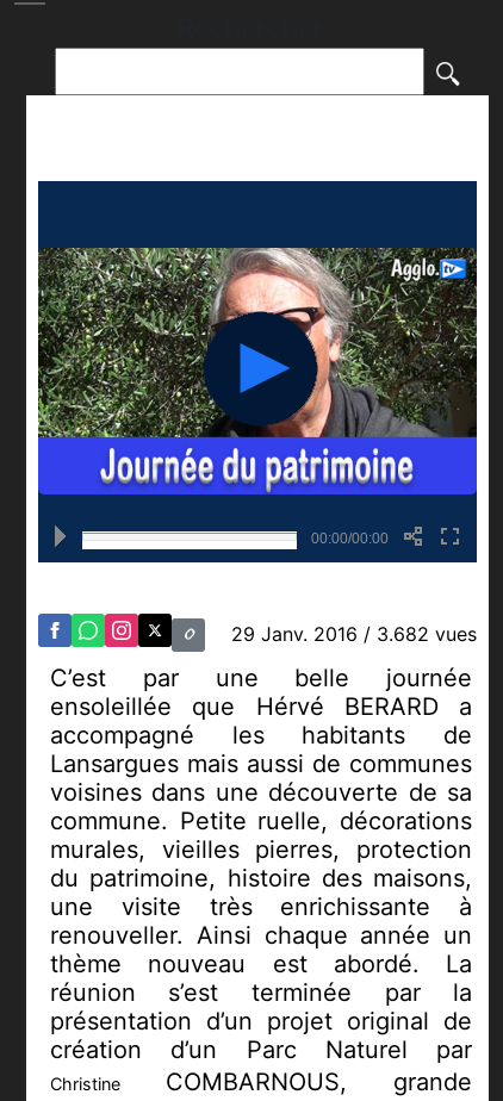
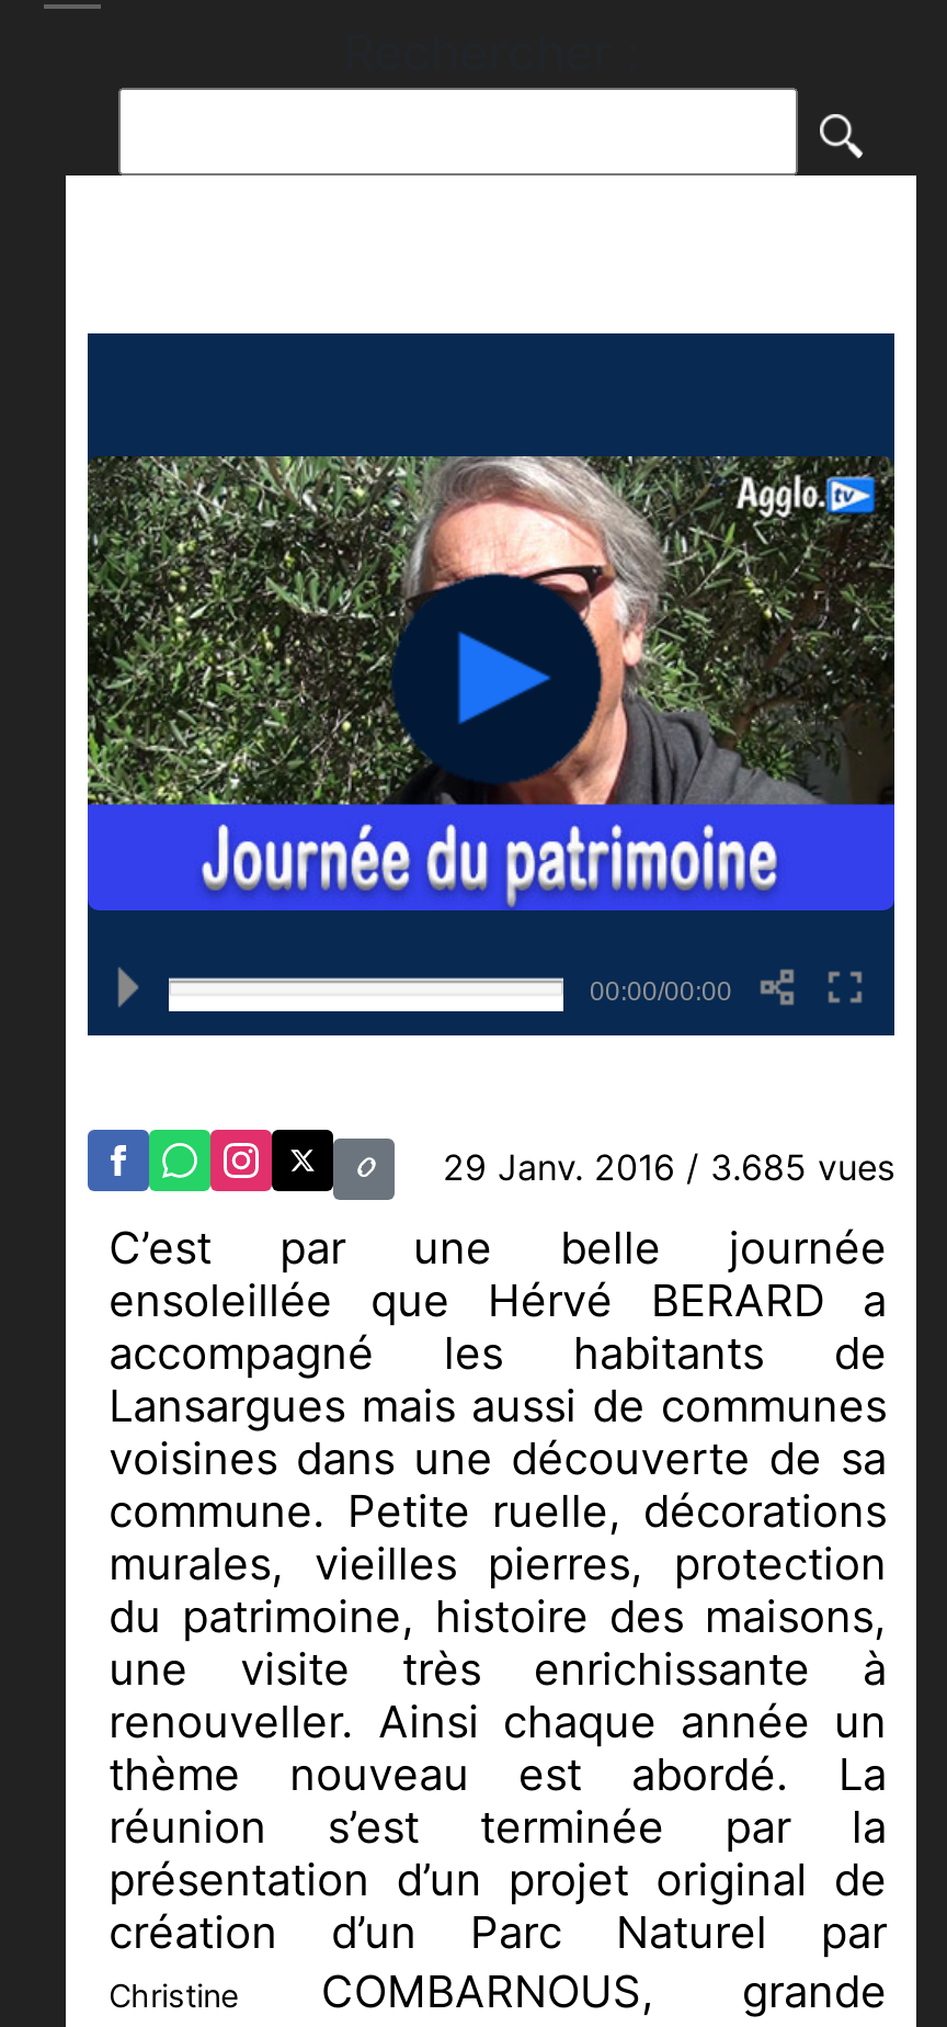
[231,621,477,645] 29 Janv. 2016 / 3.682 vues -> [443,1144,894,1188] 29 Janv. 2016 / 3.685 vues

